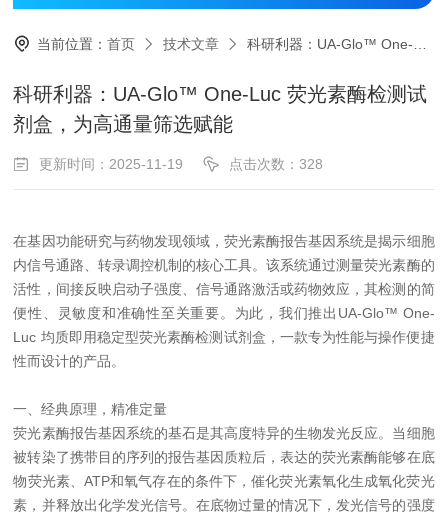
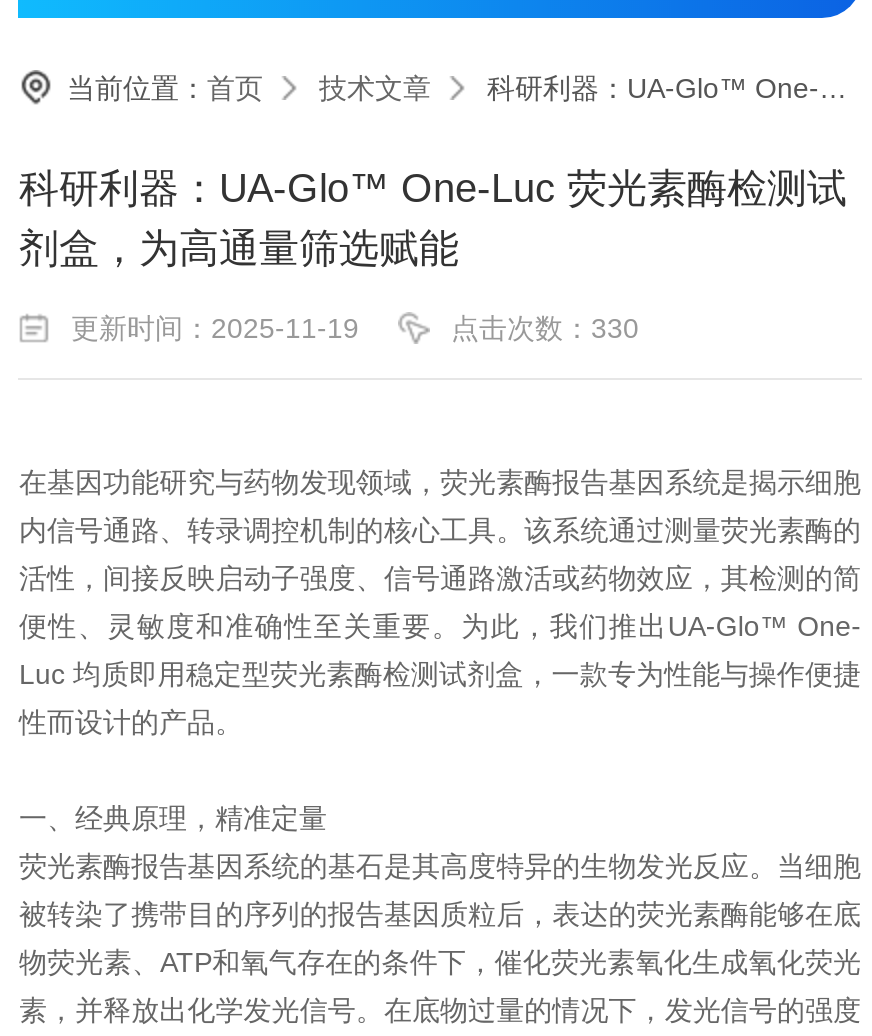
[229,156,323,172] 点击次数：328 -> [451,312,639,344] 点击次数：330

